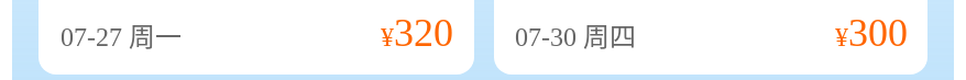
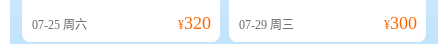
[61,22,182,53] 07-27周一 -> [32,18,87,32] 07-25周六
[381,11,636,55] ¥320 07-30周四 -> [177,13,293,33] ¥320 07-29周三

